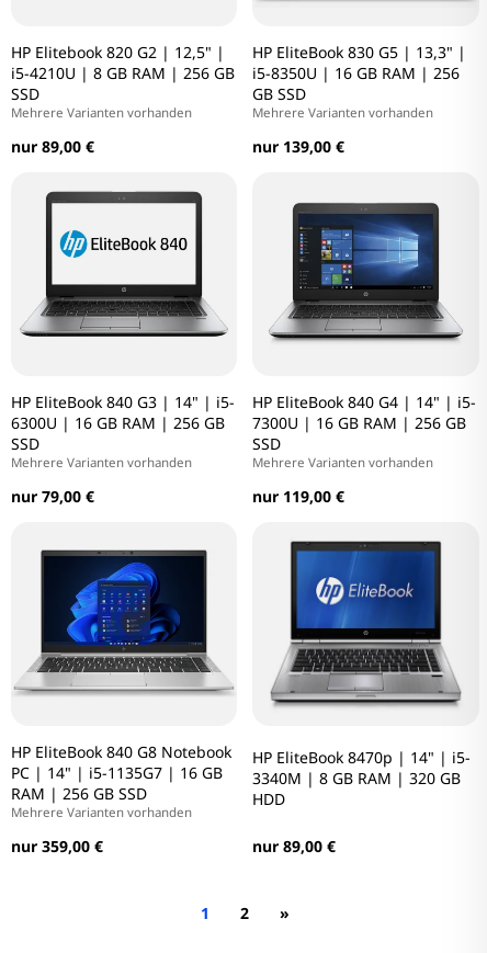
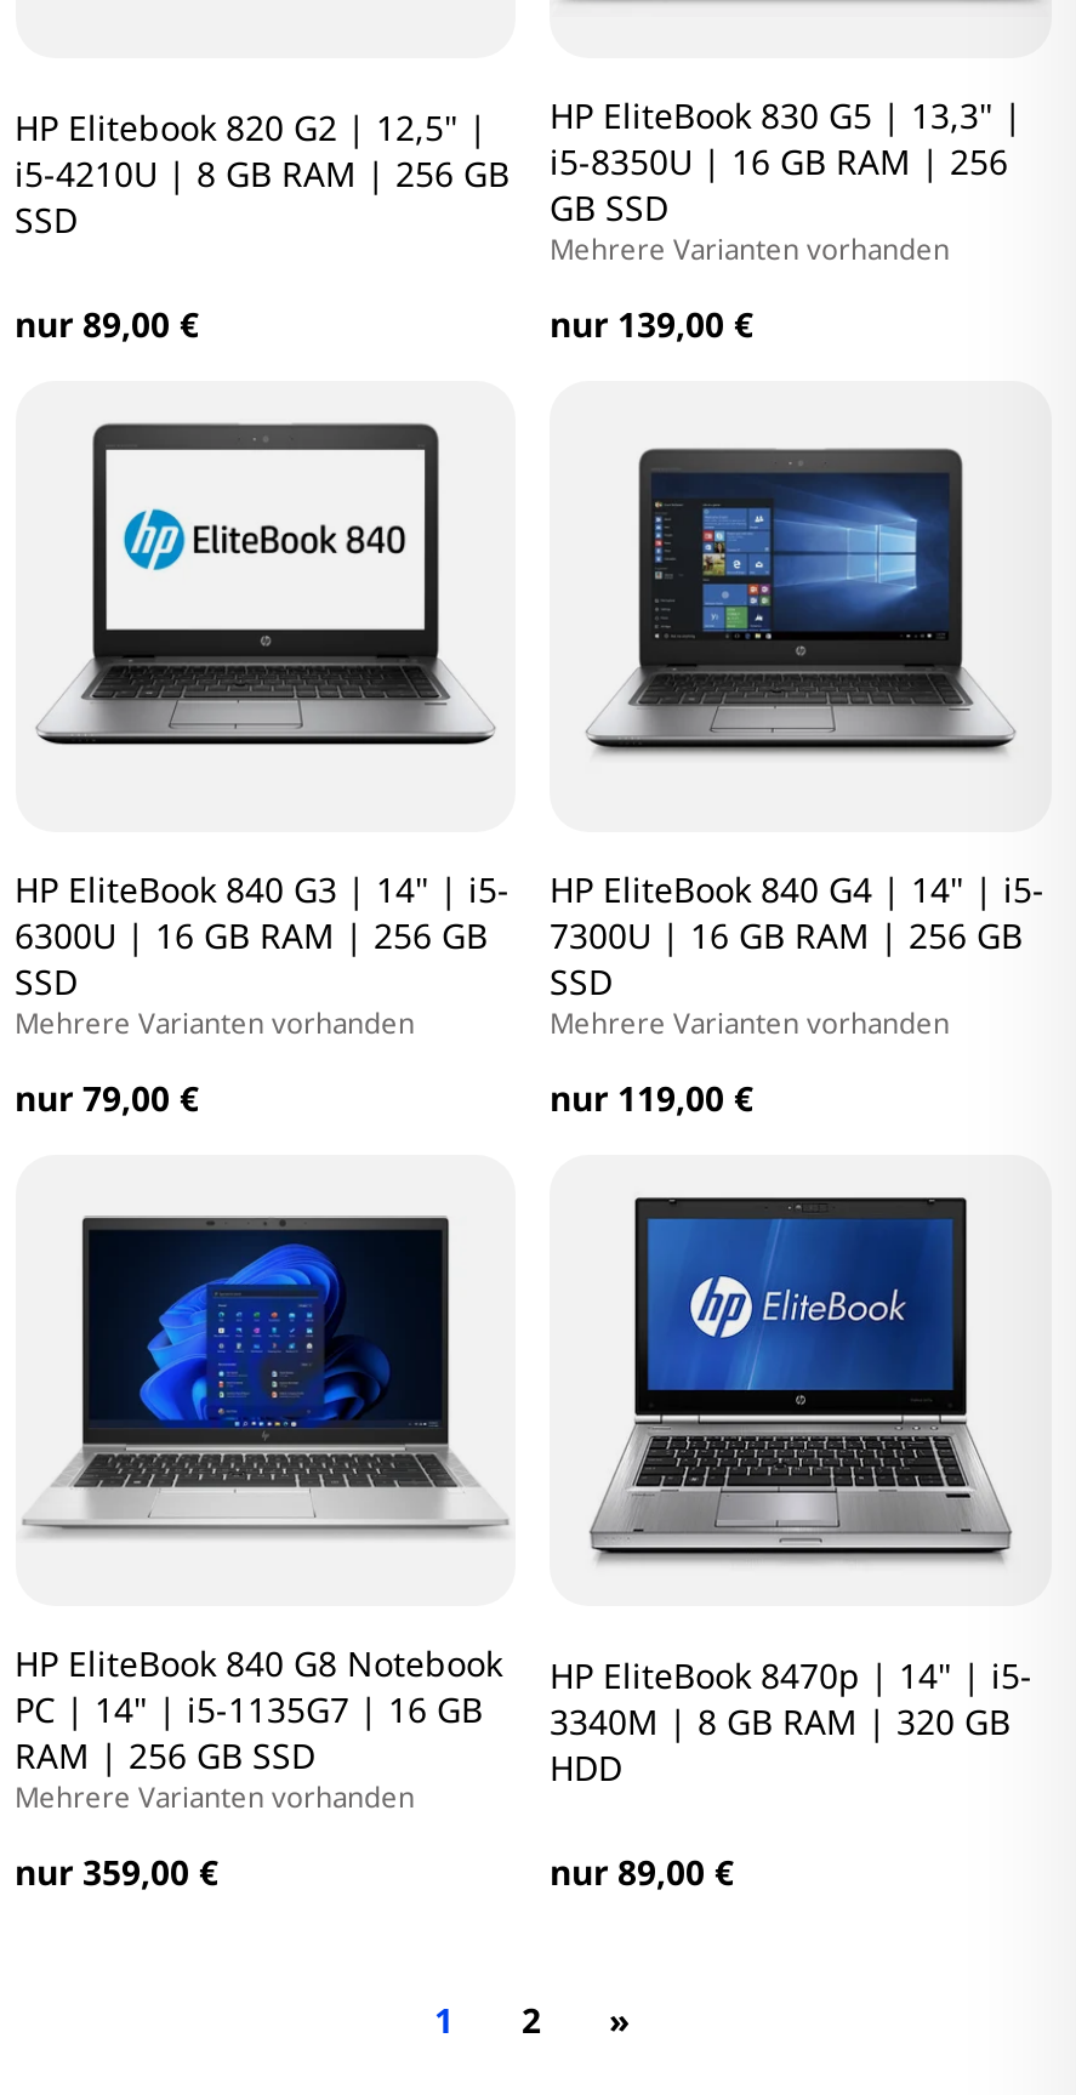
[10,104,191,121] Mehrere Varianten vorhanden -> none

